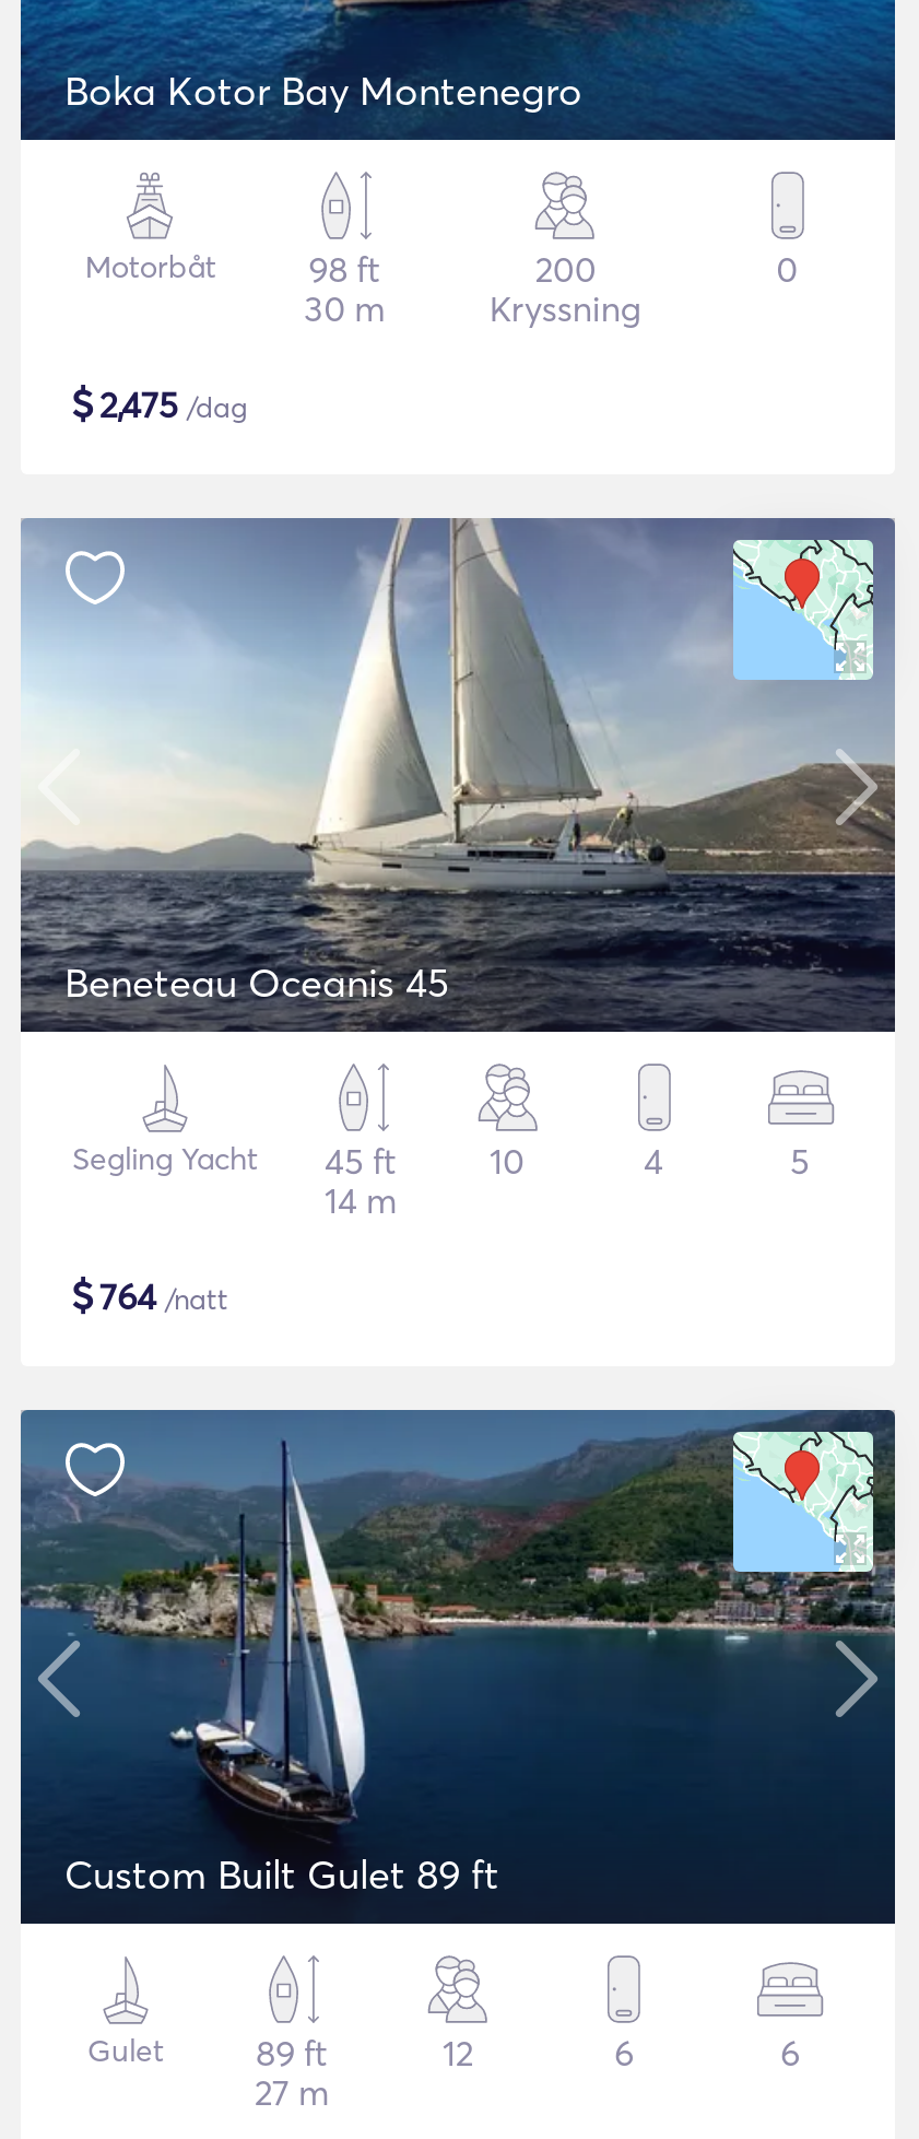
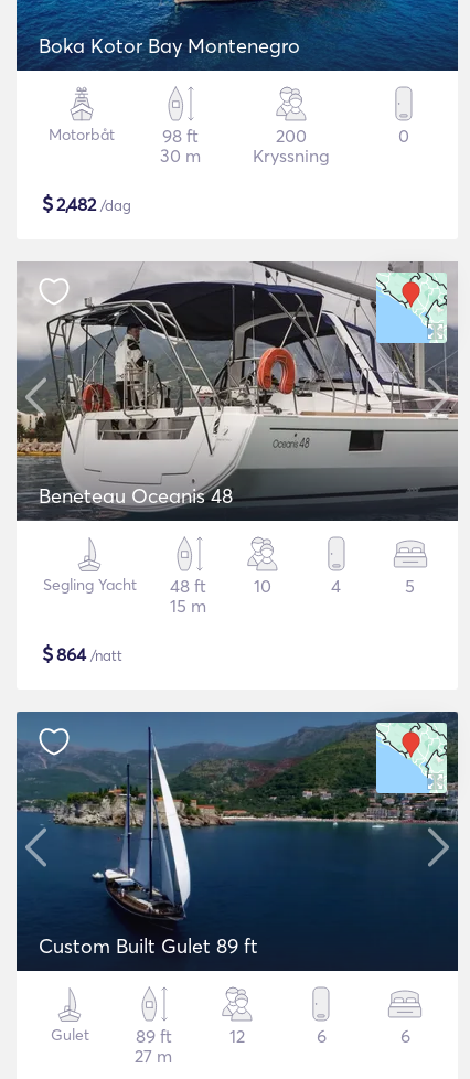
[71,378,248,428] $2,475 /dag -> [42,191,131,216] $2,482 /dag
[21,518,895,1032] [image] | Beneteau Oceanis 45 -> [15,261,458,521] [image] | Beneteau Oceanis 48
[72,1139,397,1183] Segling Yacht 45 ft -> [42,575,206,597] Segling Yacht 48 ft
[325,1178,397,1222] 14 m -> [170,595,206,617] 15 m
[71,1270,228,1320] $764 /natt -> [42,641,122,666] $864 /natt

